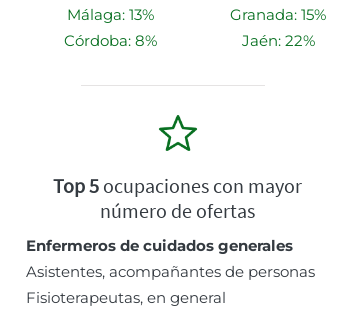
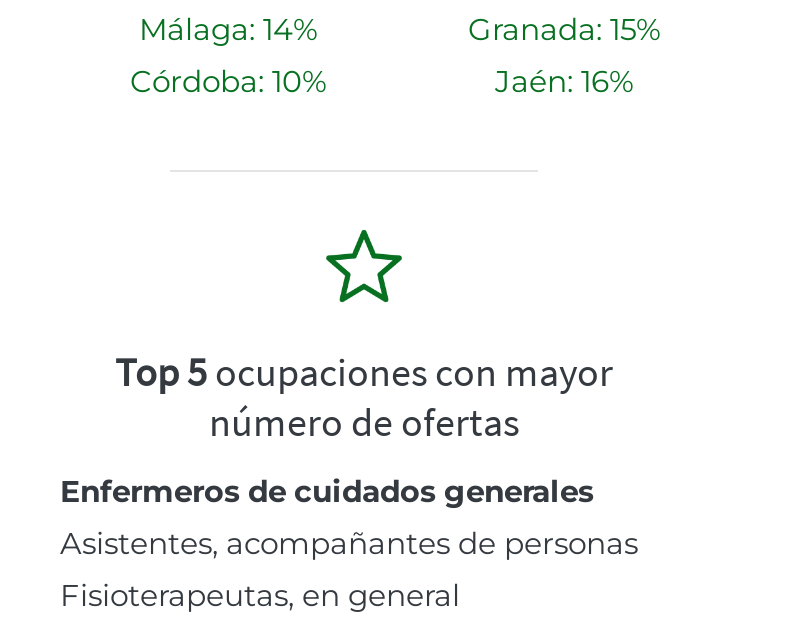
[66,5,153,24] Málaga: 13% -> [139,10,317,48] Málaga: 14%
[63,31,156,50] Córdoba: 8% -> [130,62,326,100] Córdoba: 10%
[241,31,314,50] Jaén: 22% -> [495,62,633,100] Jaén: 16%

